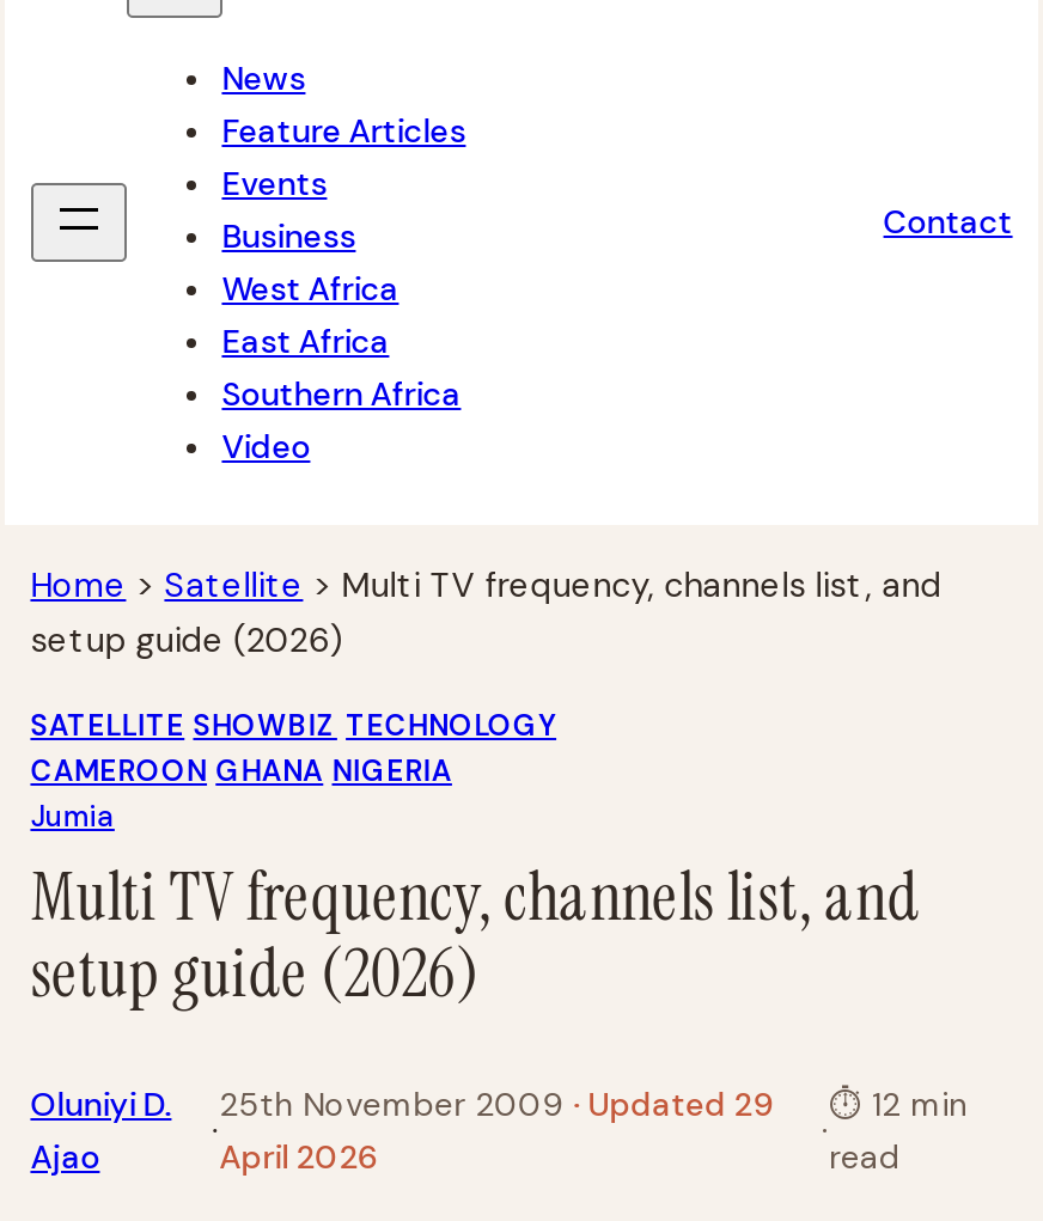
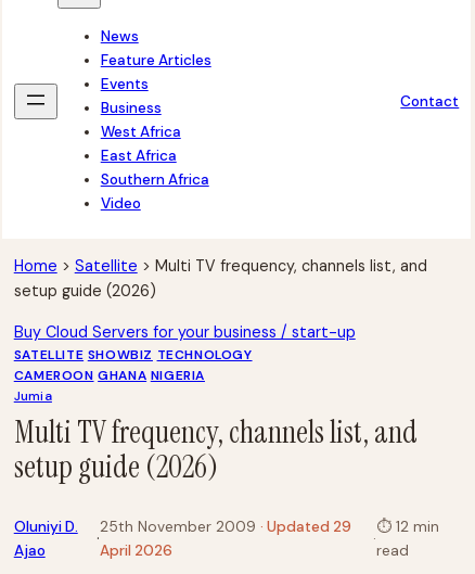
none -> [14,322,355,342] Buy Cloud Servers for your business / start-up

